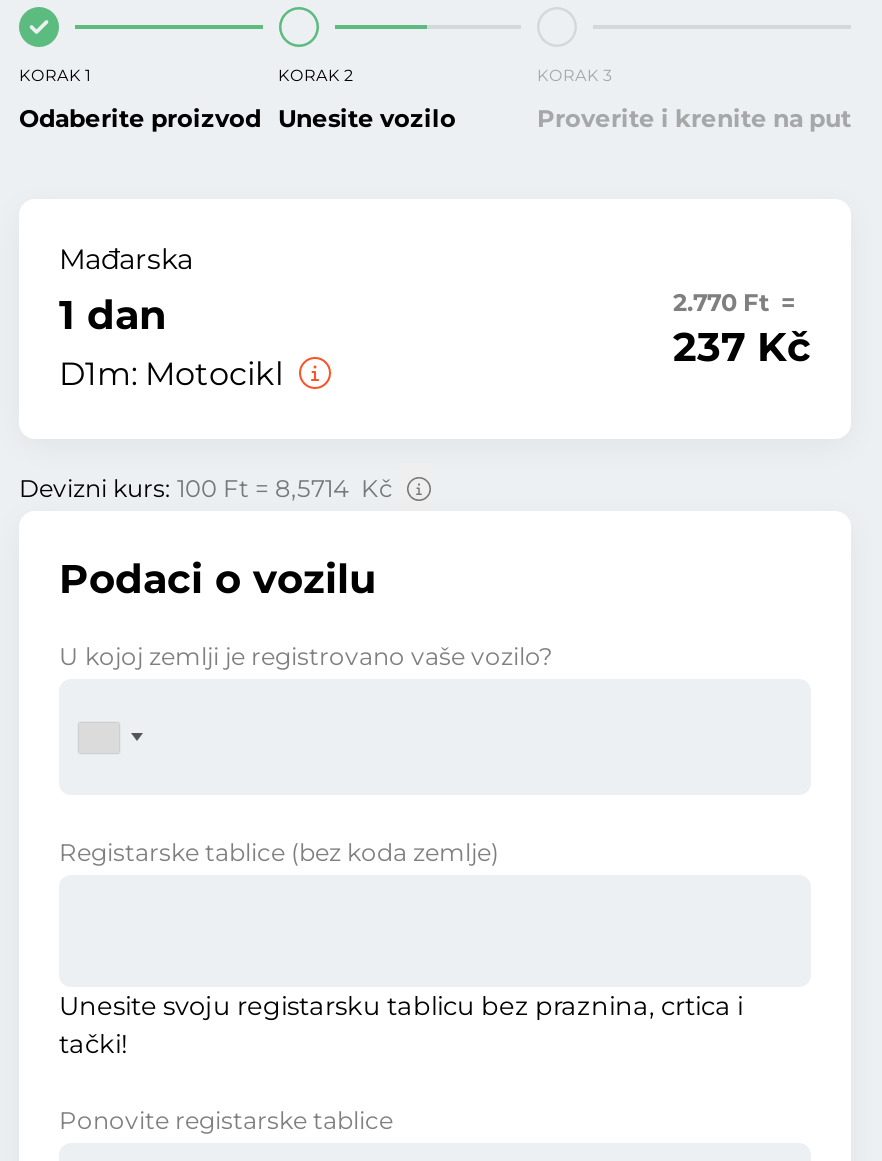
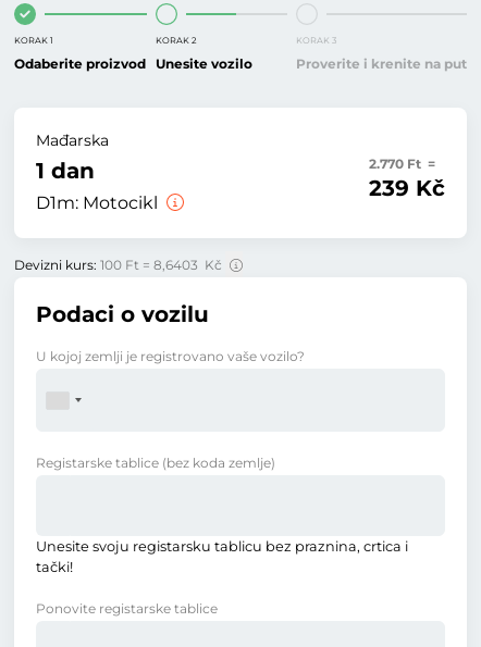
[673,323,811,371] 237 Kč -> [369,175,445,201] 239 Kč
[19,473,399,503] Devizni kurs: 100 Ft = 8,5714 Kč -> [14,257,225,273] Devizni kurs: 100 Ft = 8,6403 Kč

